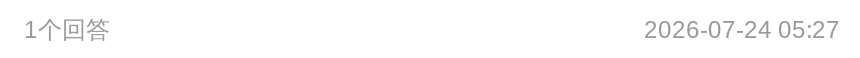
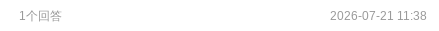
[644,16,840,44] 2026-07-24 05:27 -> [330,9,427,23] 2026-07-21 11:38

